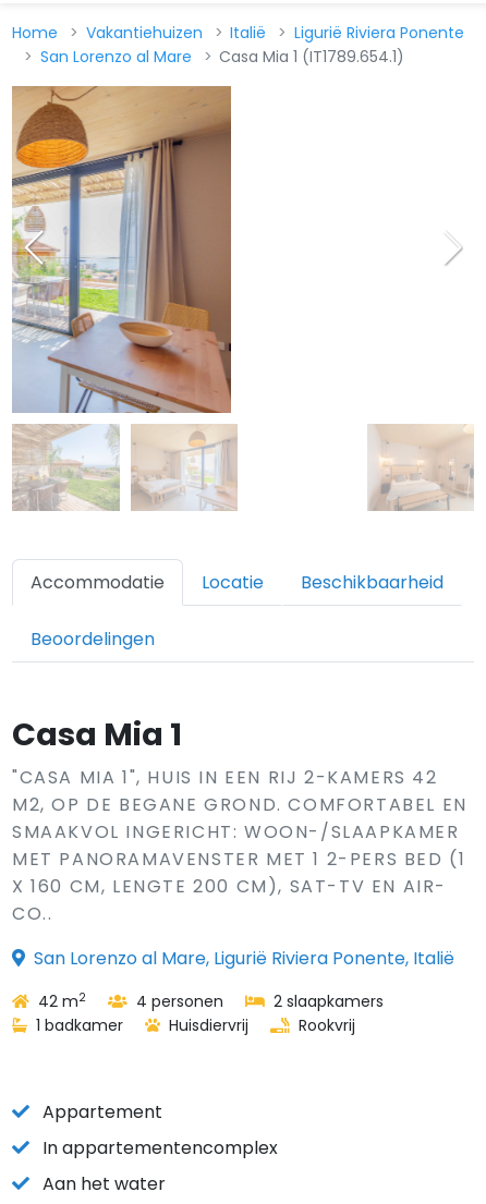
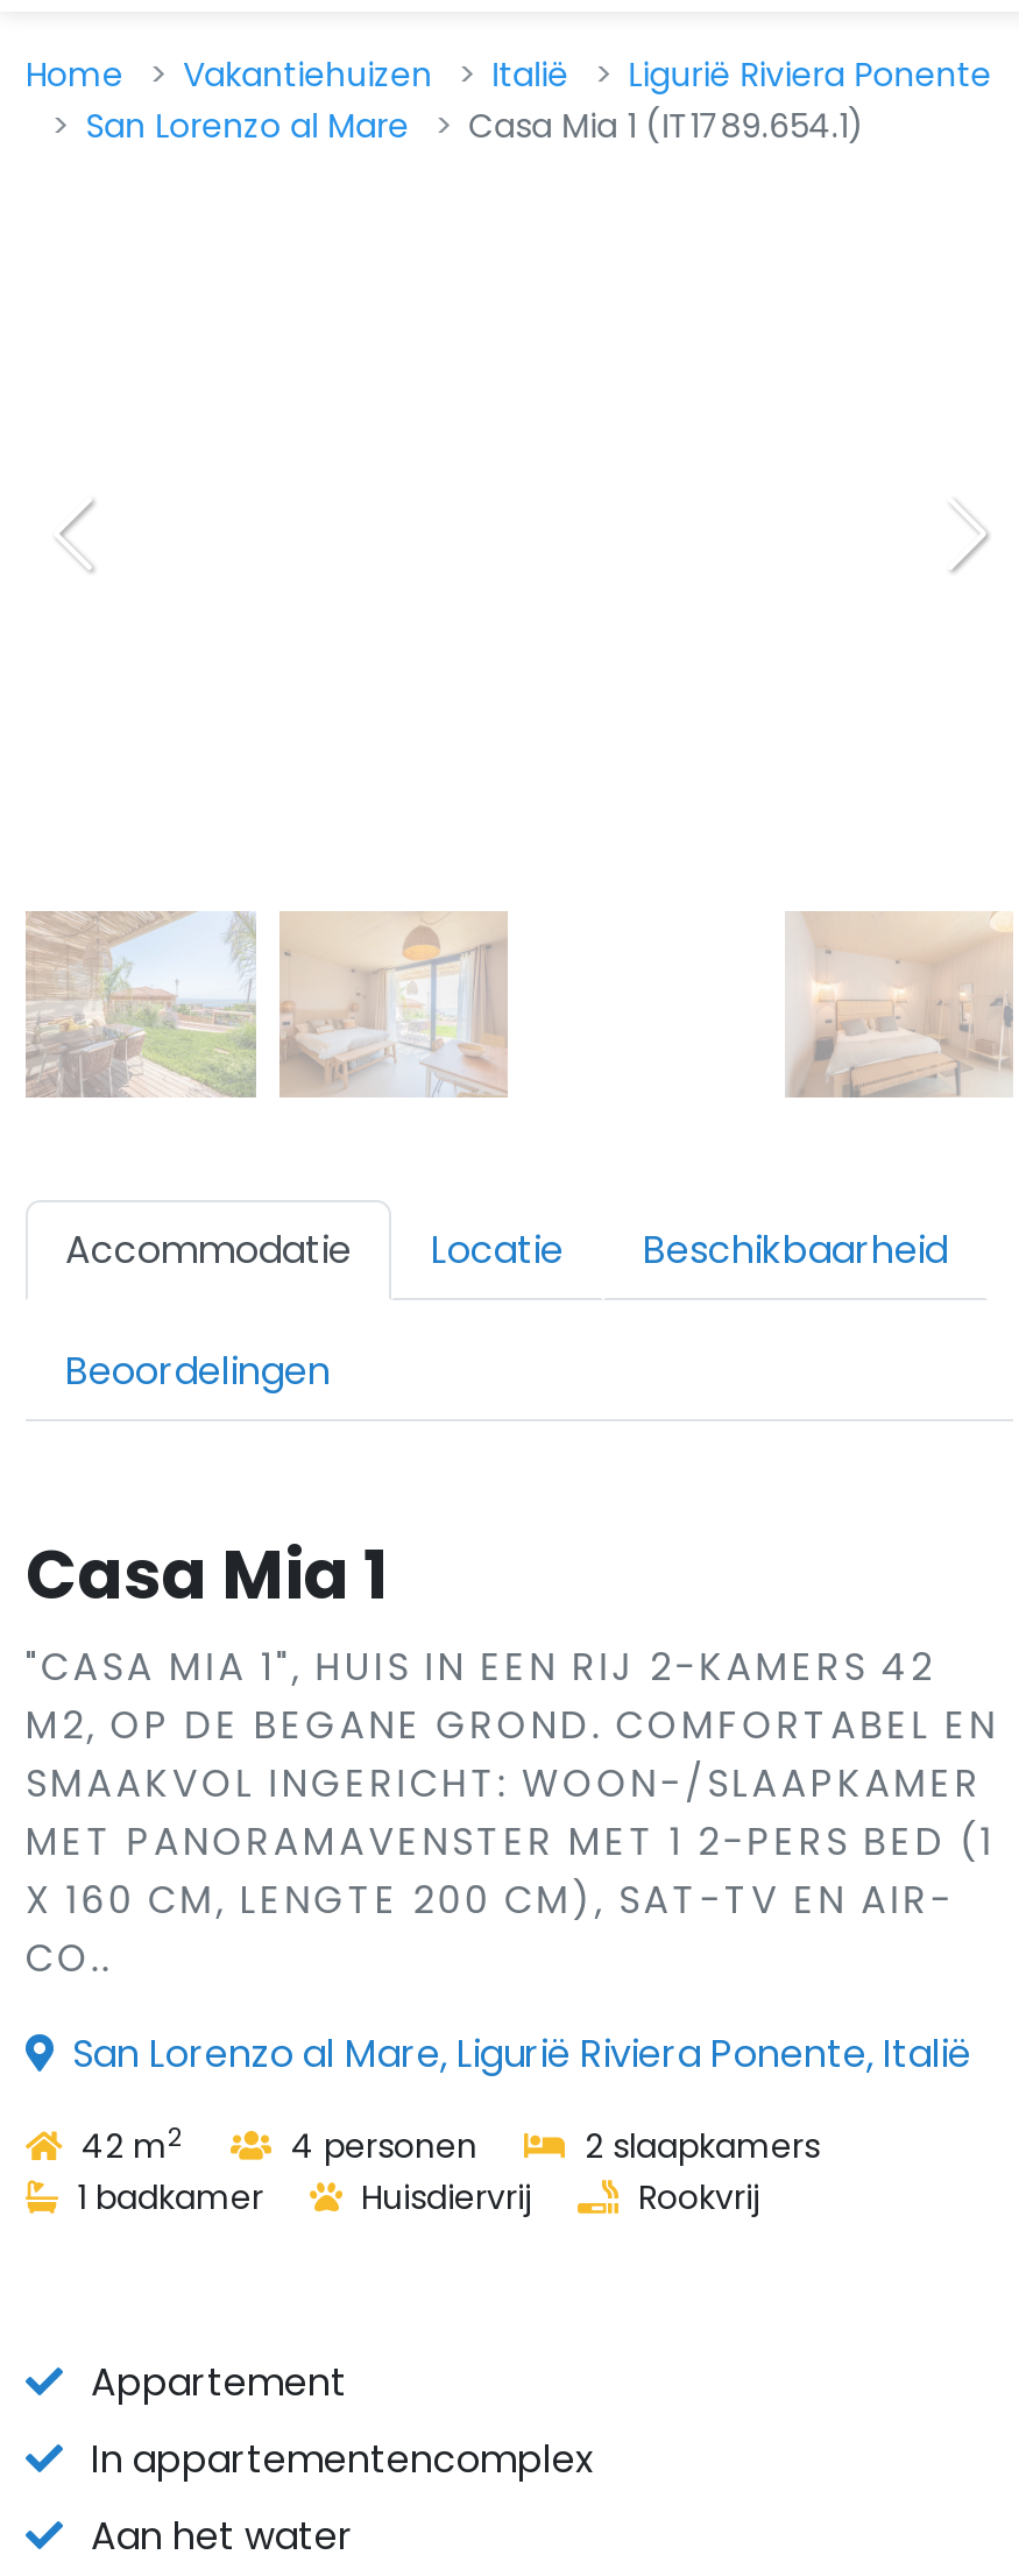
[11,85,232,414] [image] -> none

